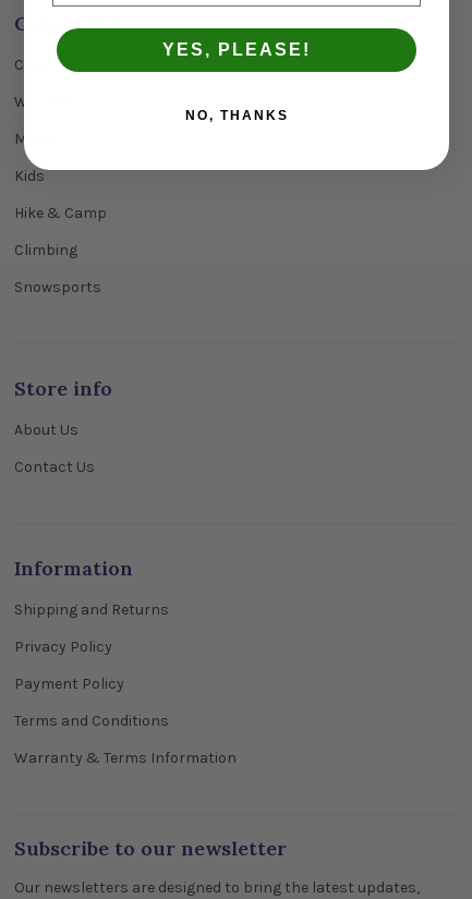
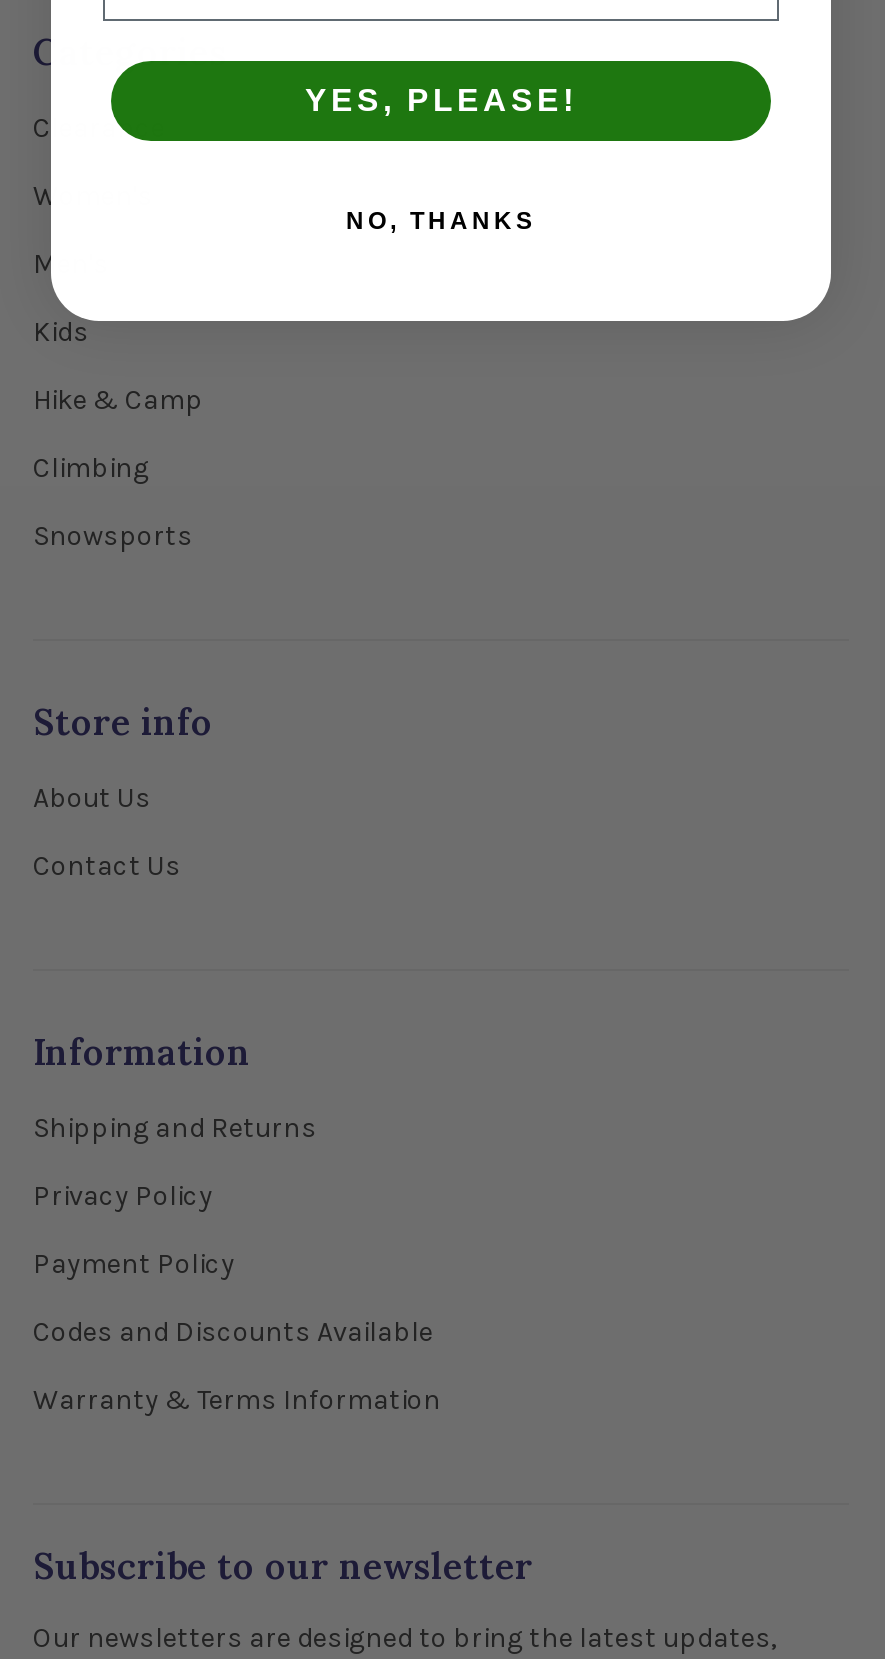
[14,712,169,730] Terms and Conditions -> [33,1315,433,1349] Codes and Discounts Available

